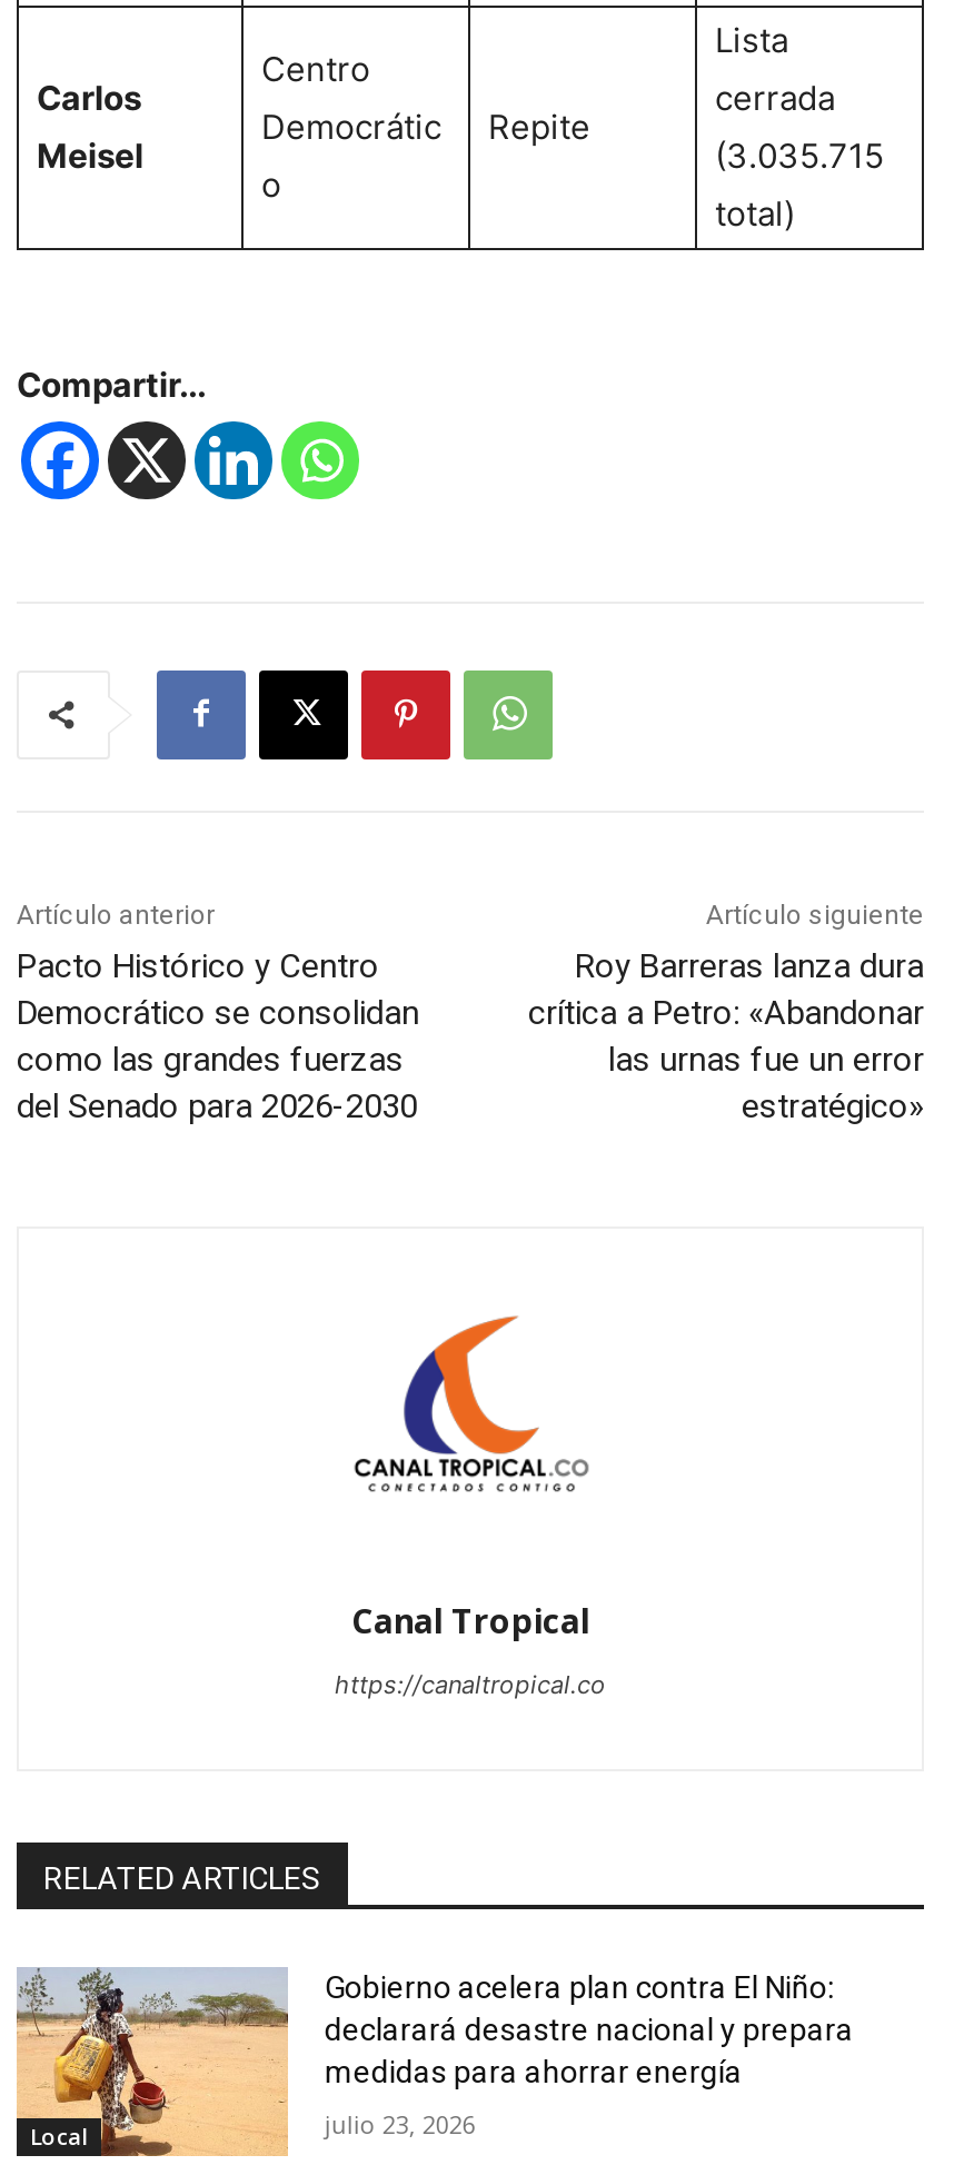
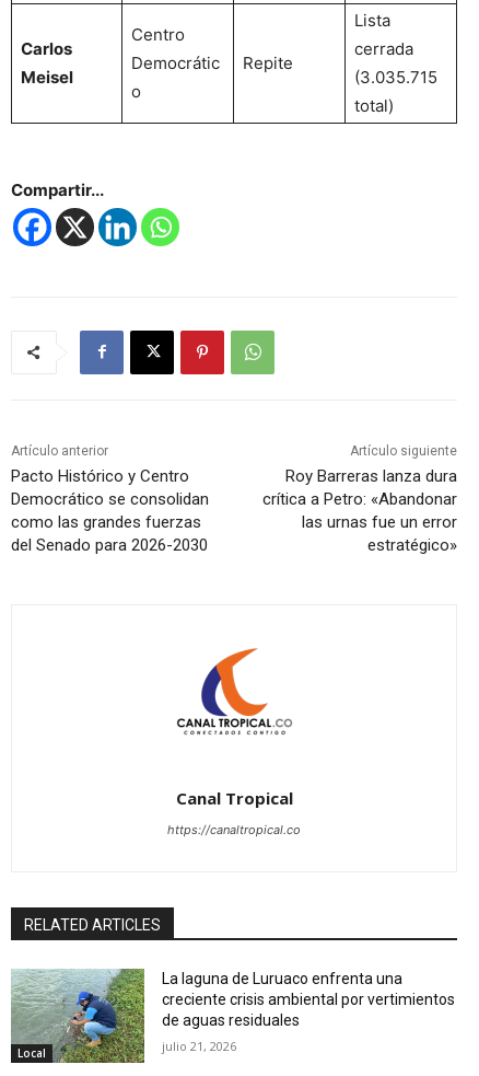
[14,1969,854,2158] [image] | Gobierno acelera plan contra El Niño: | declarará desastre nacional y prepara | medidas para ahorrar energía -> [10,969,455,1064] [image] | La laguna de Luruaco enfrenta una | creciente crisis ambiental por vertimientos | de aguas residuales
[324,2107,476,2140] julio 23, 2026 -> [162,1037,237,1054] julio 21, 2026

